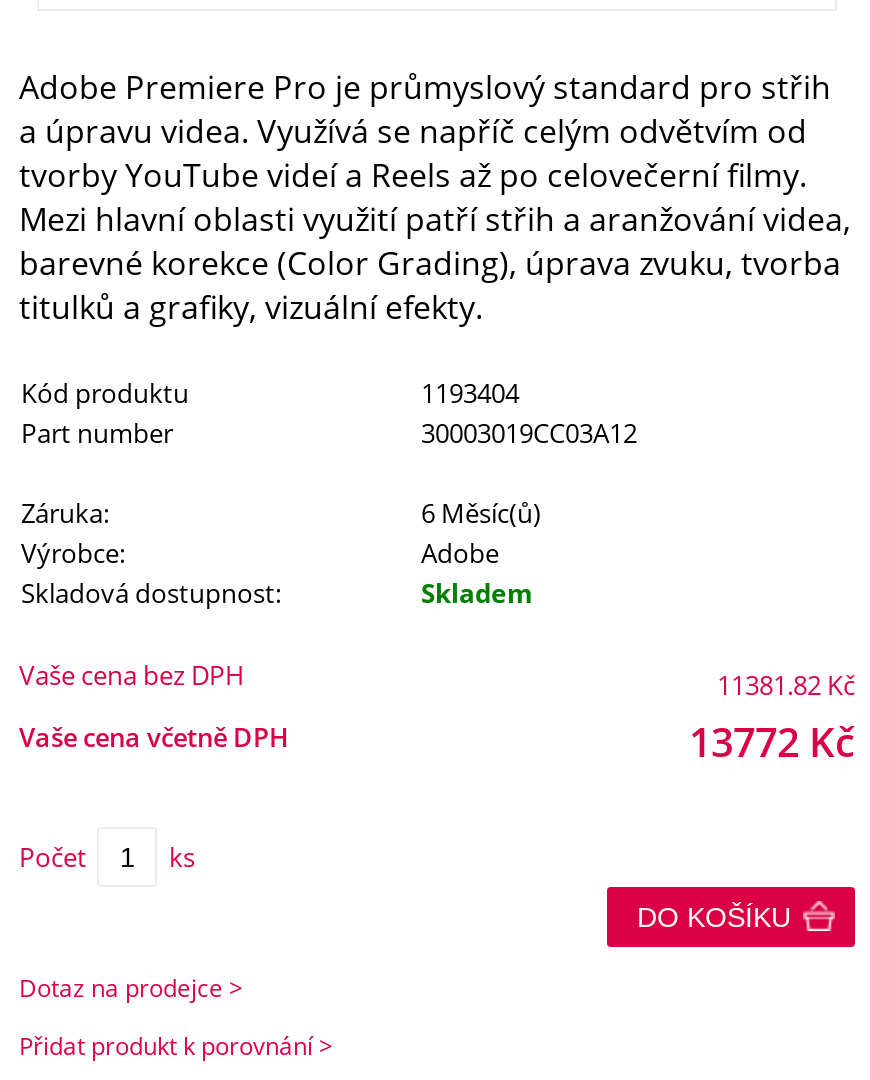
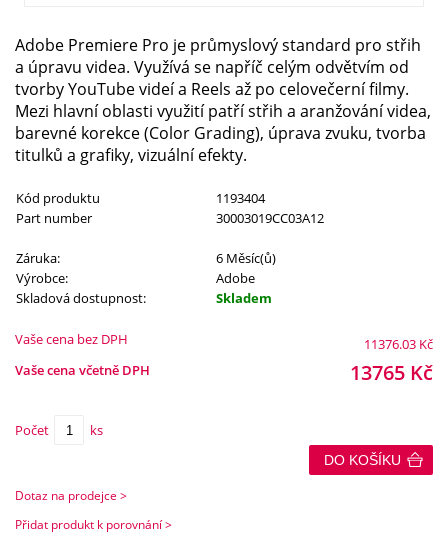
[717,667,855,703] 11381.82 Kč -> [364,335,433,353] 11376.03 Kč
[689,715,855,769] 13772 Kč -> [350,359,433,386] 13765 Kč

